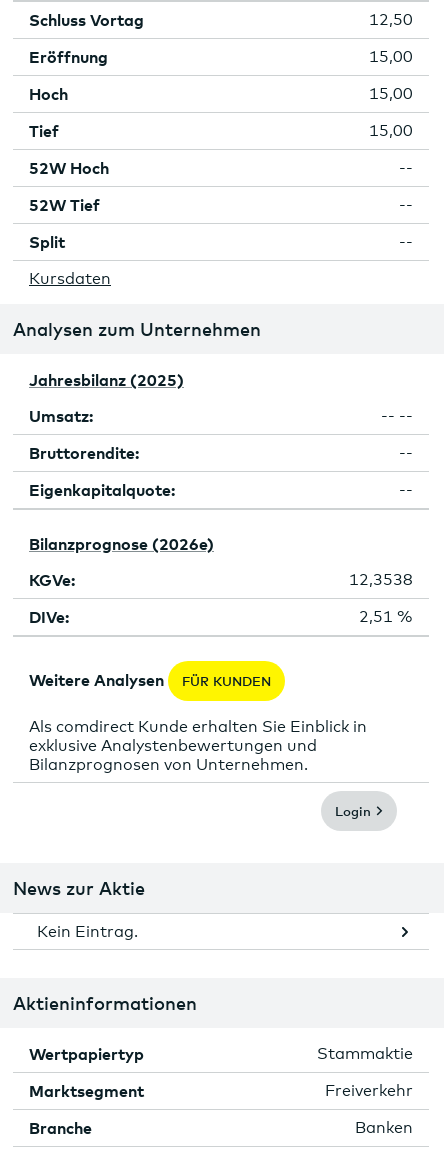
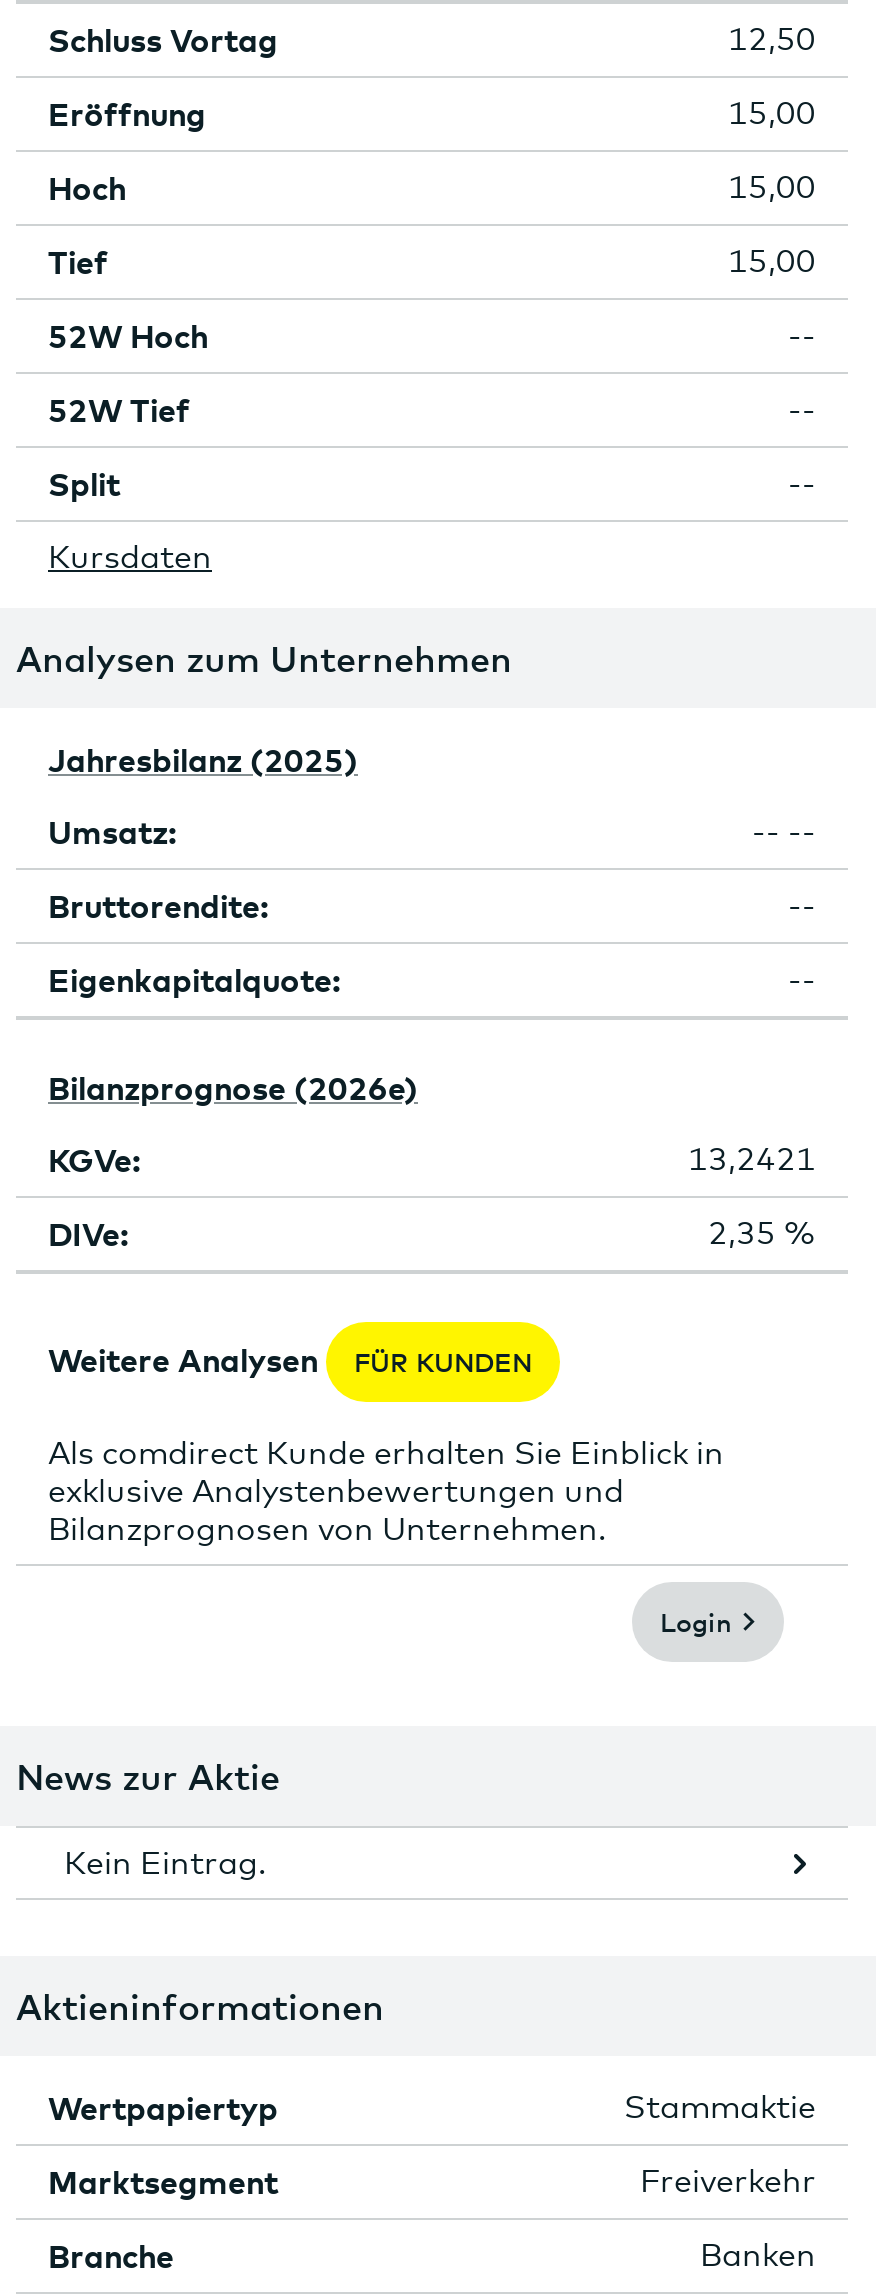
[349,570,413,589] 12,3538 -> [688,1140,816,1178] 13,2421
[359,607,413,626] 2,51 % -> [708,1214,816,1252] 2,35 %

